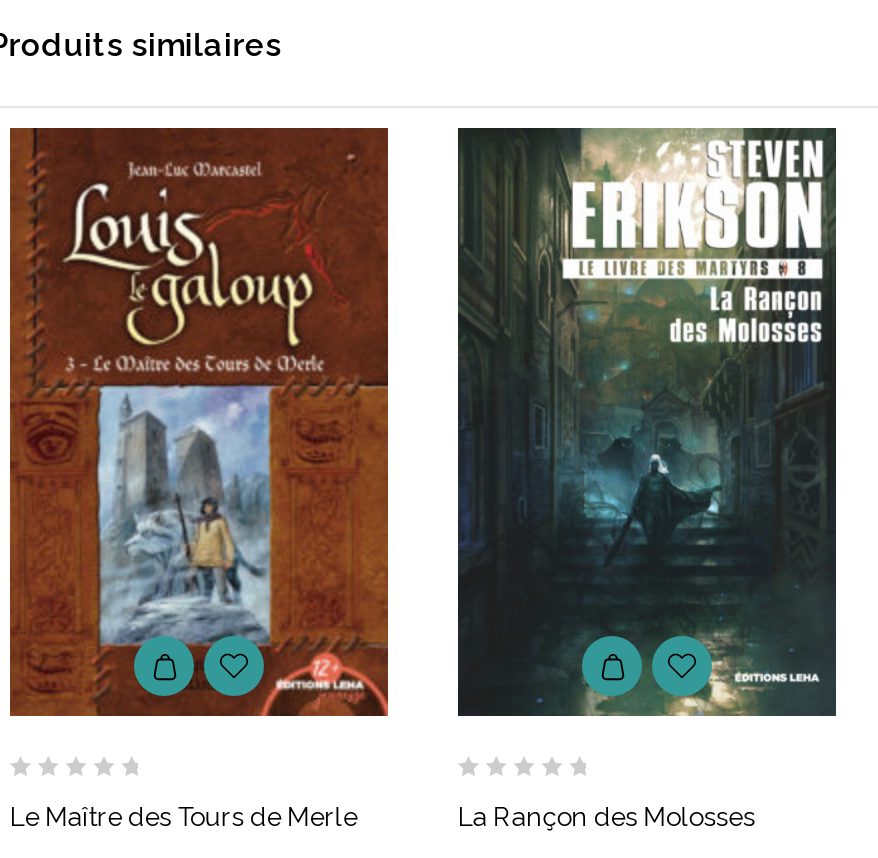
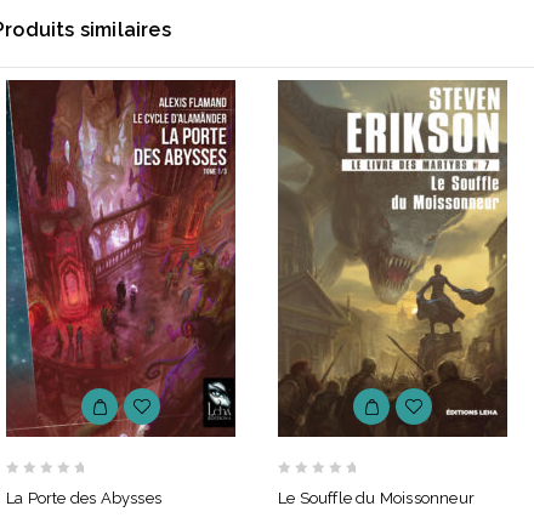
[8,128,390,718] [image] -> [5,80,237,438] [image]
[458,126,838,718] [image] -> [278,79,509,438] [image]
[10,802,357,832] Le Maître des Tours de Merle -> [6,489,161,507] La Porte des Abysses
[458,803,755,833] La Rançon des Molosses -> [278,489,475,507] Le Souffle du Moissonneur

